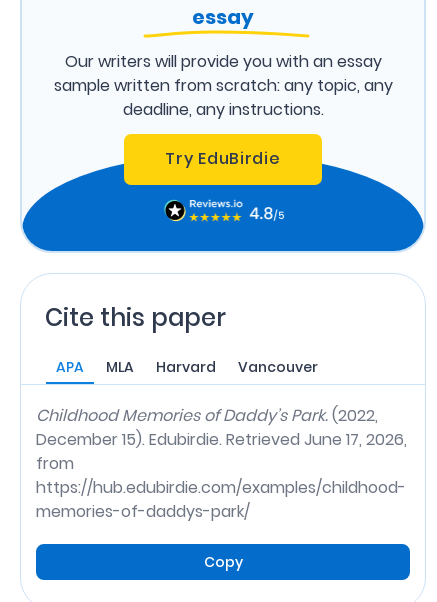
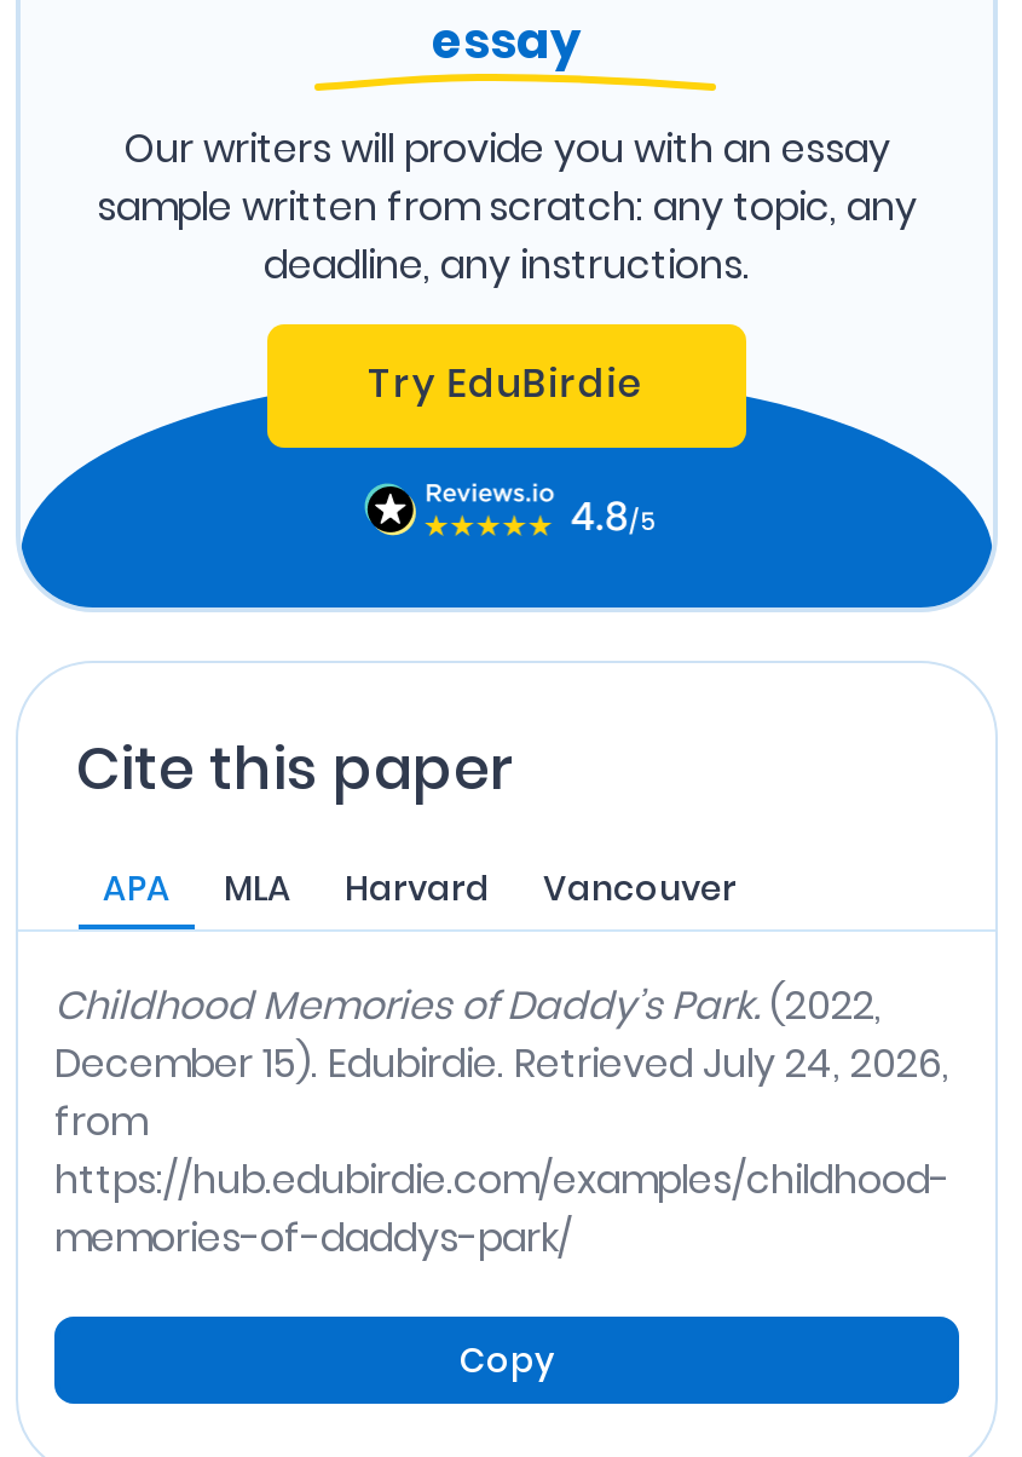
[36,428,407,451] December 15). Edubirdie. Retrieved June 17, 2026, -> [54,1035,949,1091] December 15). Edubirdie. Retrieved July 24, 2026,

